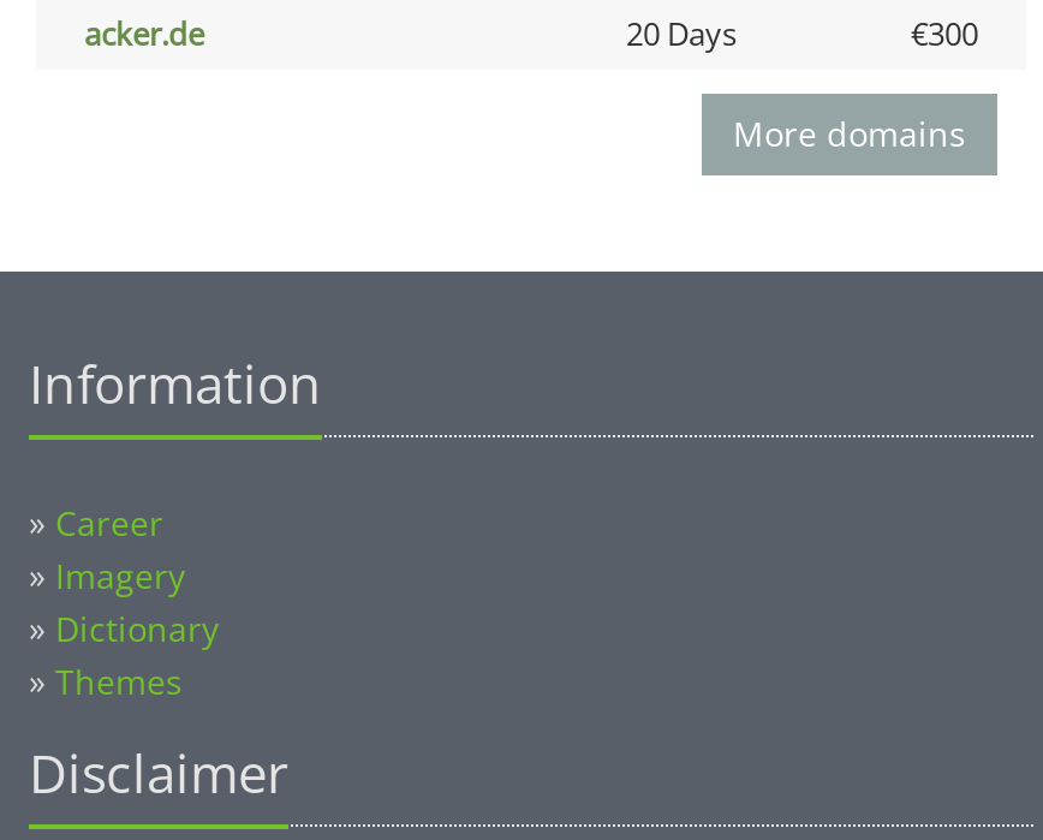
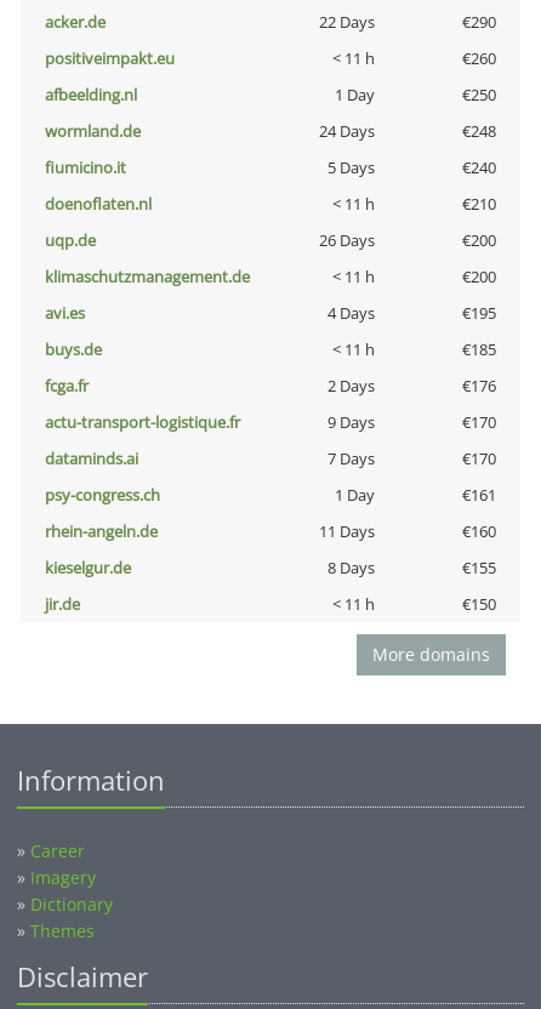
[626,12,978,55] 20 Days | €300 -> [45,11,496,615] 22 Days | €290 | positiveimpakt.eu | < 11 h | €260 | afbeelding.nl | 1 Day | €250 | wormland.de | 24 Days | €248 | fiumicino.it | 5 Days | €240 | doenoflaten.nl | < 11 h | €210 | uqp.de | 26 Days | €200 | klimaschutzmanagement.de | < 11 h | €200 | avi.es | 4 Days | €195 | buys.de | < 11 h | €185 | fcga.fr | 2 Days | €176 | actu-transport-logistique.fr | 9 Days | €170 | dataminds.ai | 7 Days | €170 | psy-congress.ch | 1 Day | €161 | rhein-angeln.de | 11 Days | €160 | kieselgur.de | 8 Days | €155 | jir.de | < 11 h | €150

